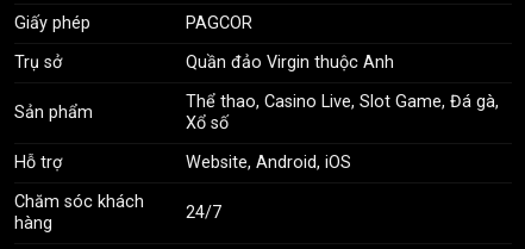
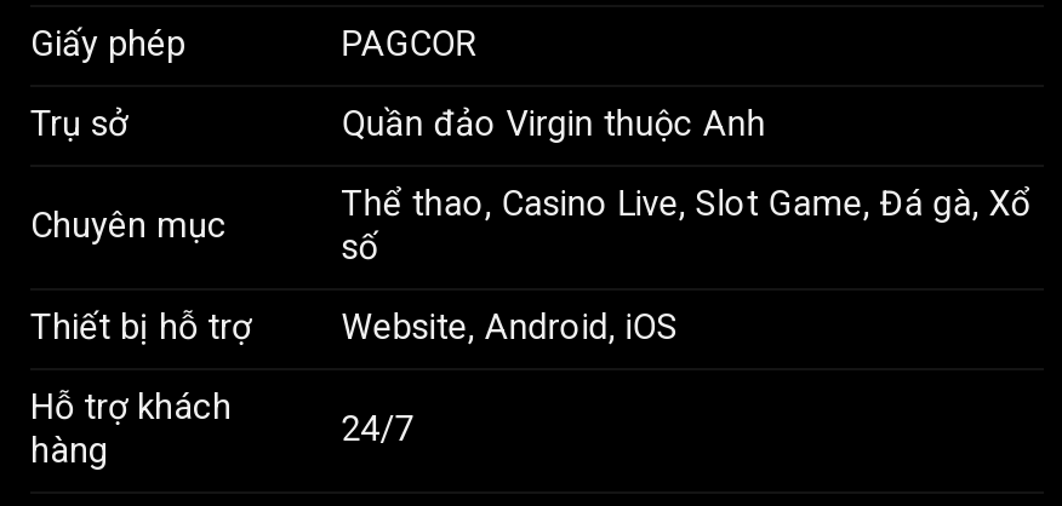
[14,102,93,123] Sản phẩm -> [30,207,227,248] Chuyên mục
[14,152,62,173] Hỗ trợ -> [30,308,251,350] Thiết bị hỗ trợ
[14,192,144,212] Chăm sóc khách -> [30,388,232,429] Hỗ trợ khách

